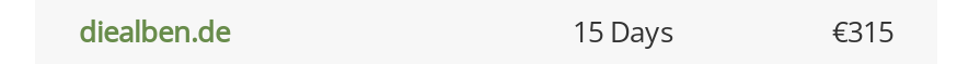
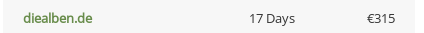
[573,11,673,50] 15 Days -> [248,8,294,26] 17 Days

